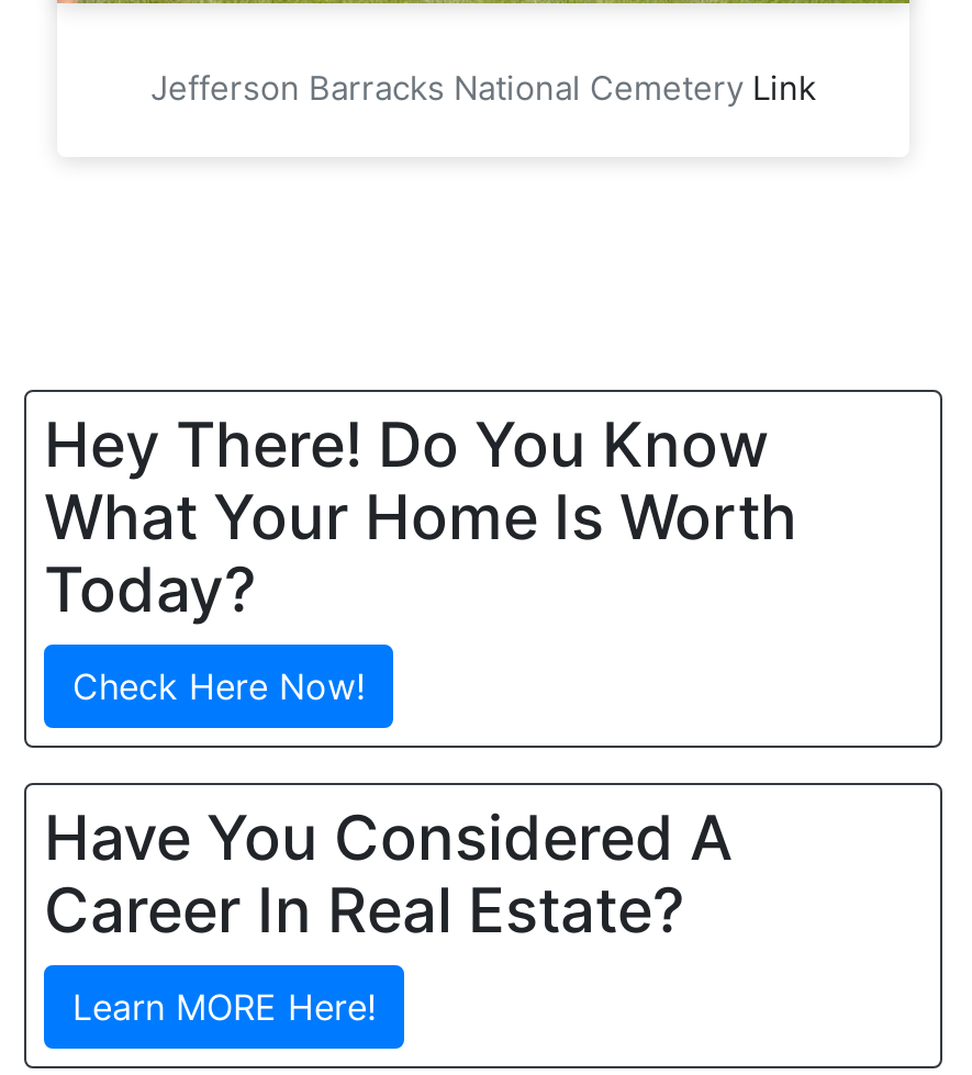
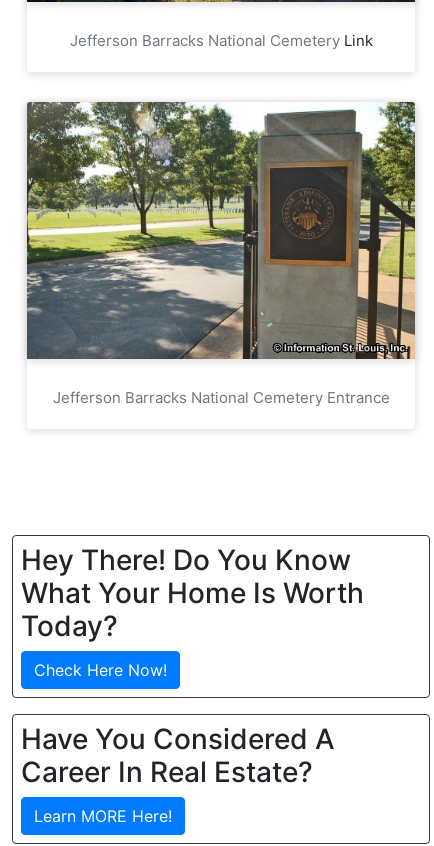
none -> [26,101,415,407] [image] | Jefferson Barracks National Cemetery Entrance

